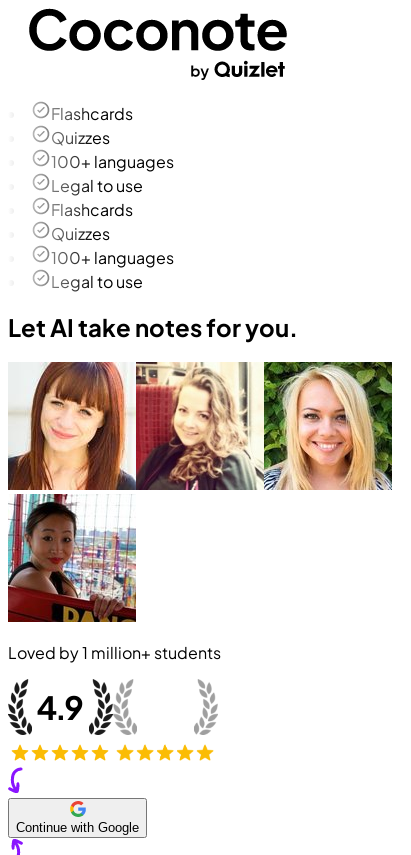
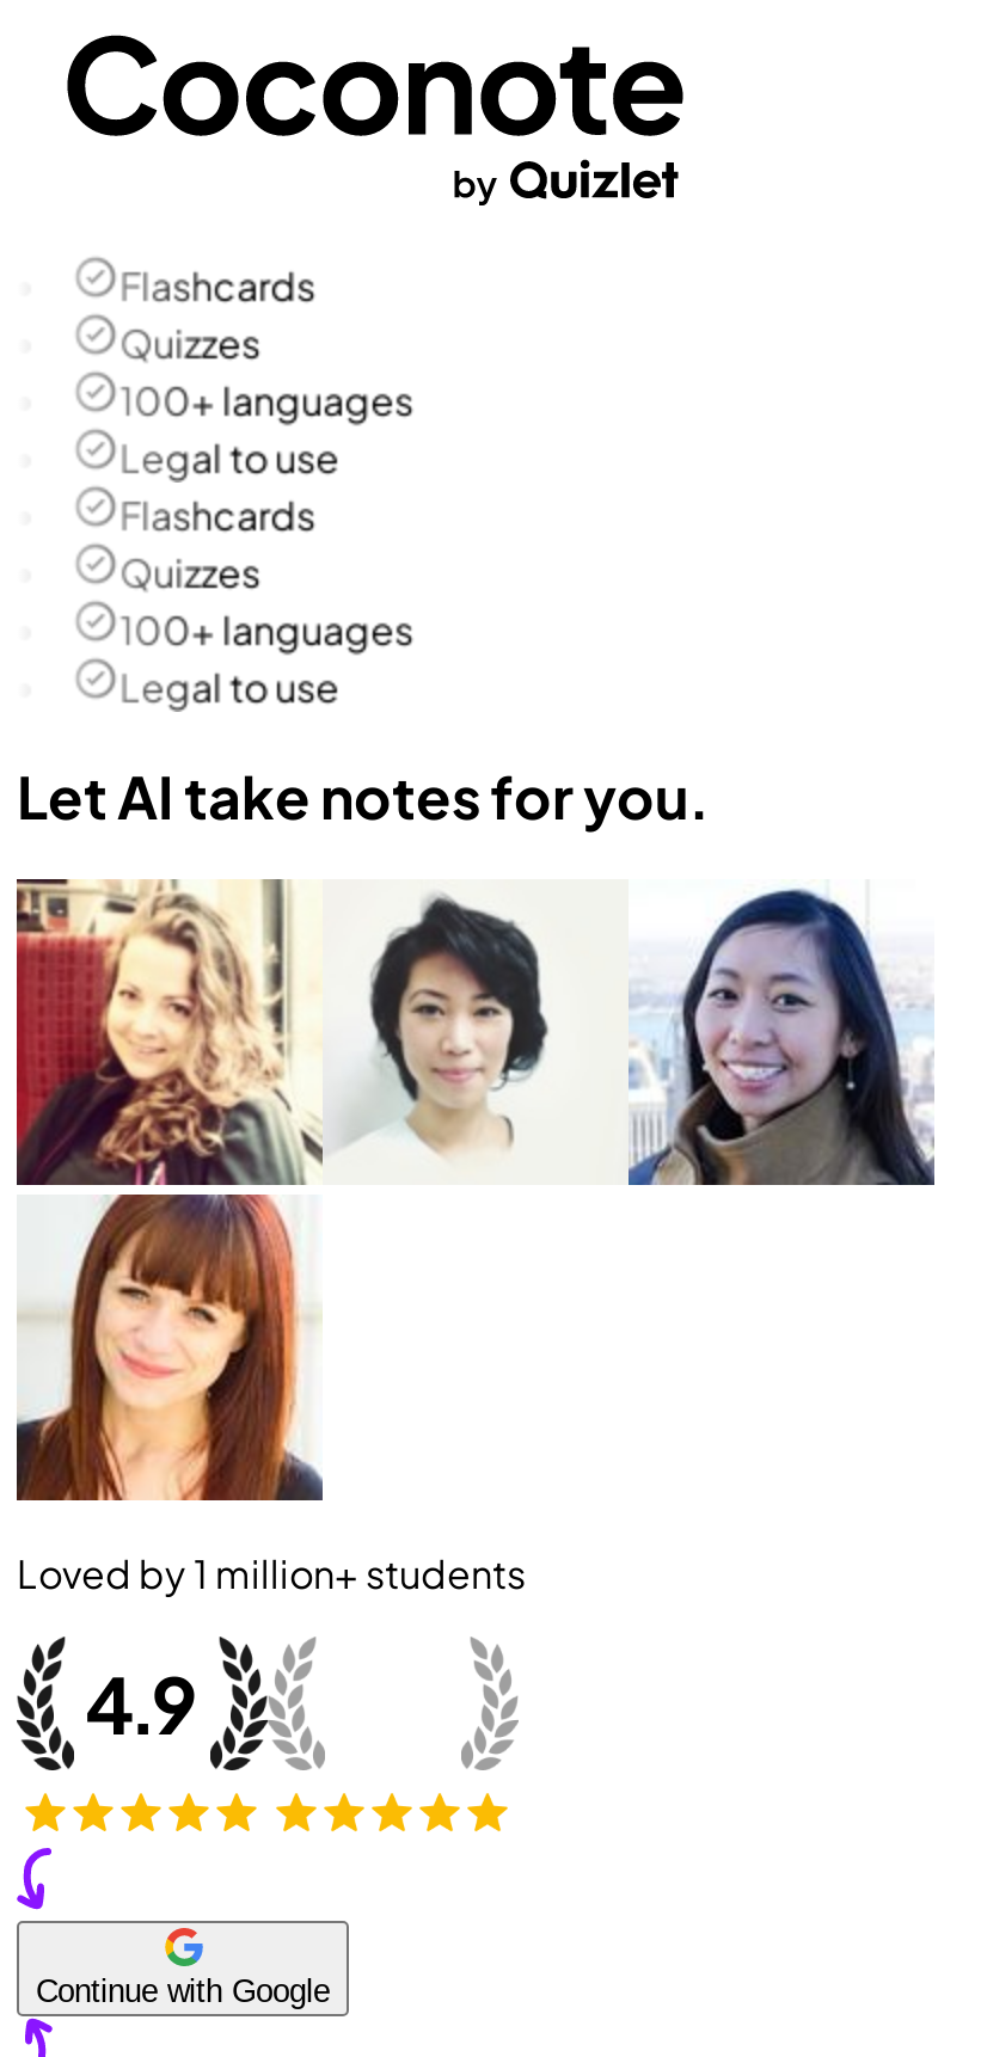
[7,361,393,623] [image] -> [14,877,934,1503] [image]

